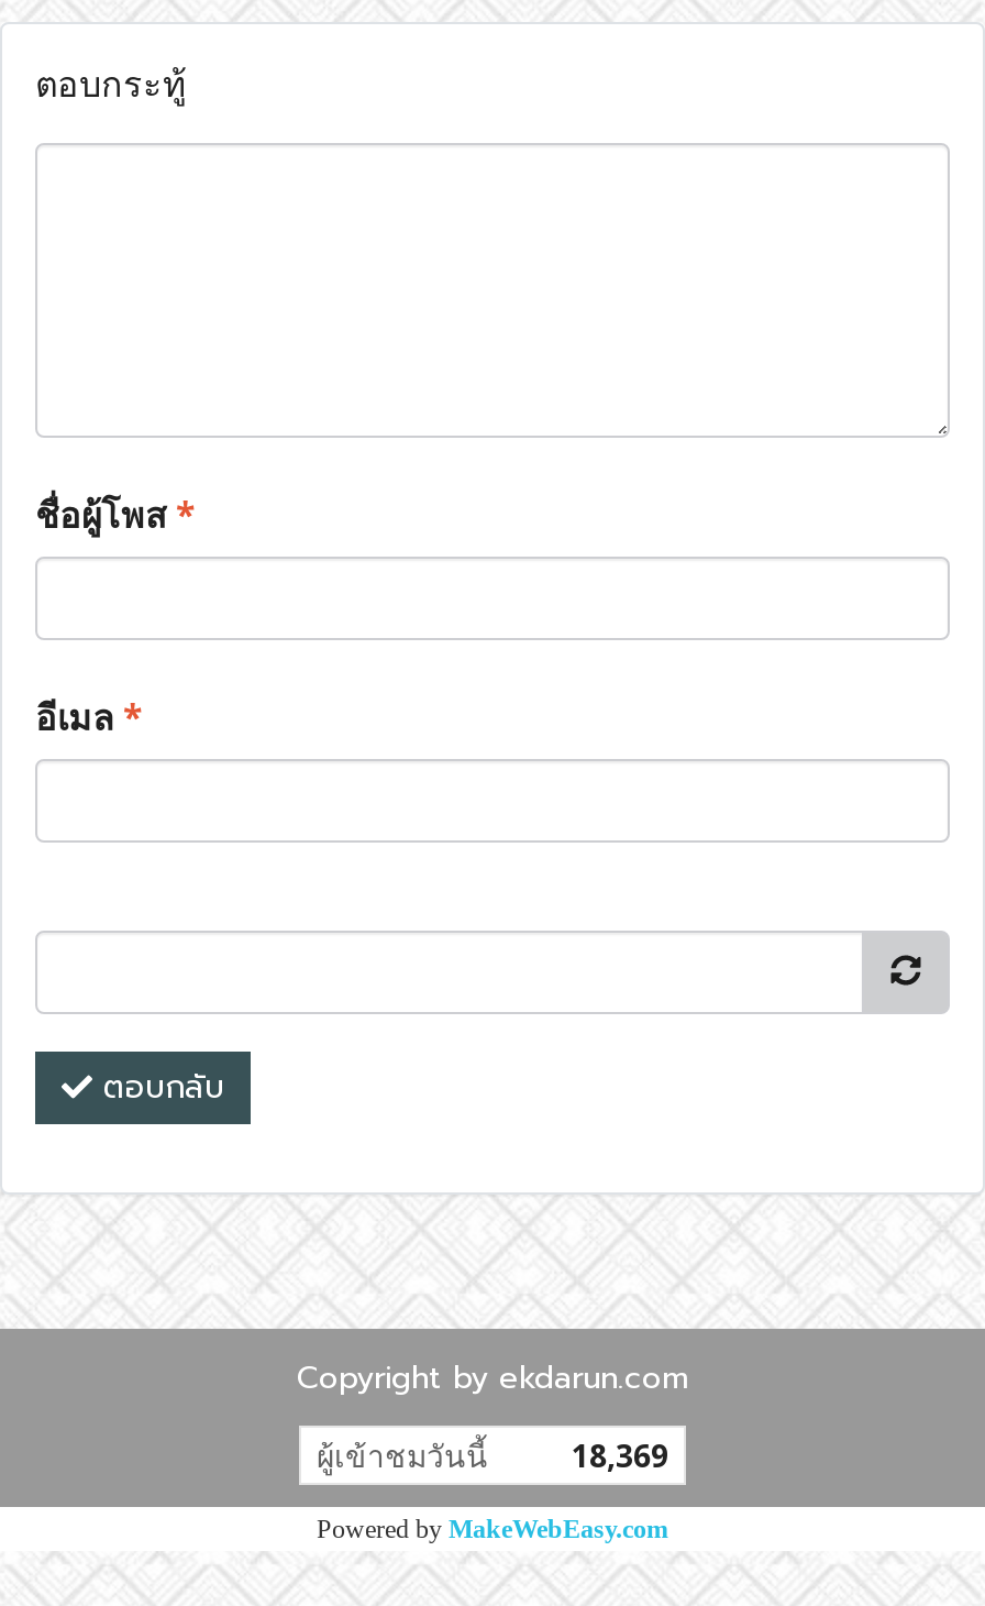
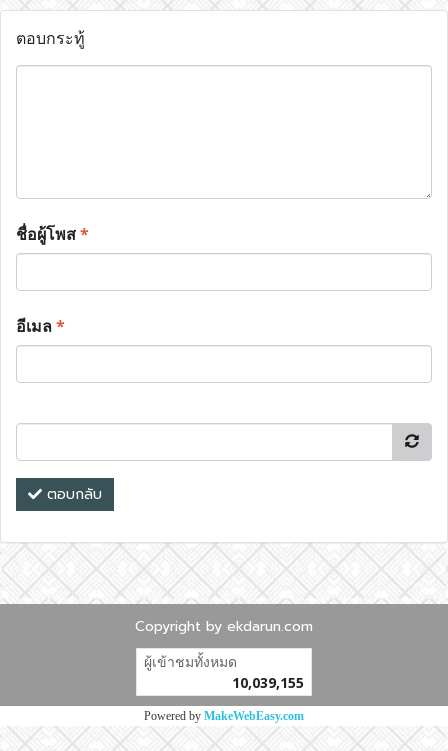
[317,1434,668,1476] ผู้เข้าชมวันนี้ | 18,369 -> [144,652,304,692] ผู้เข้าชมทั้งหมด | 10,039,155

